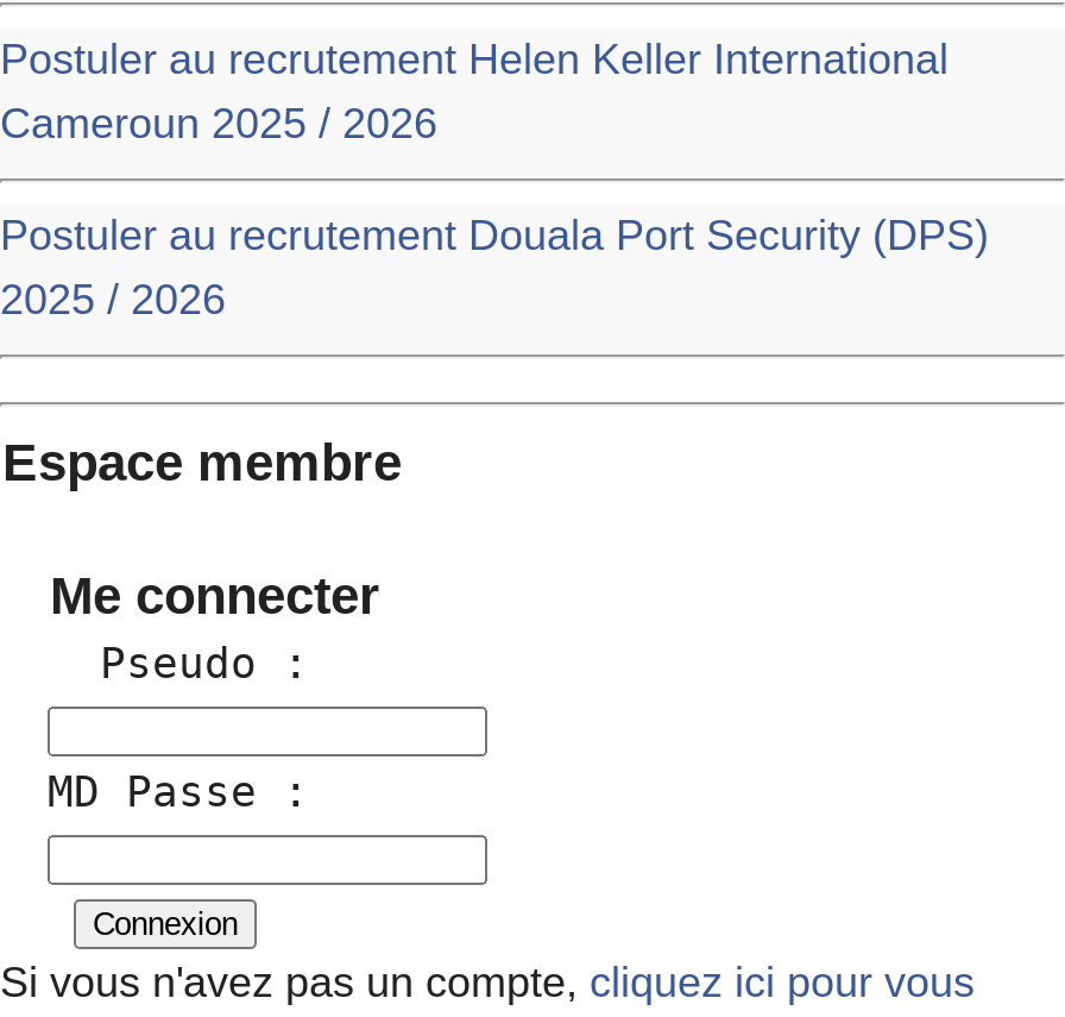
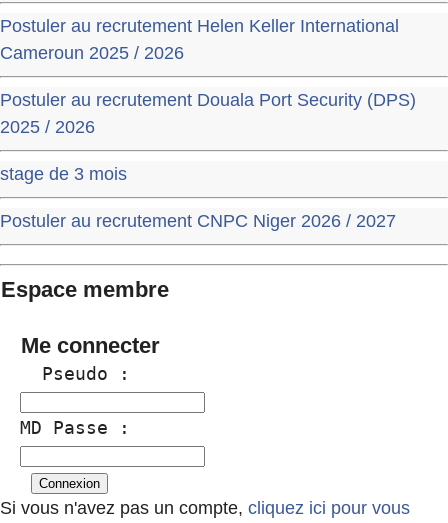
none -> [0,164,396,231] stage de 3 mois | Postuler au recrutement CNPC Niger 2026 / 2027

